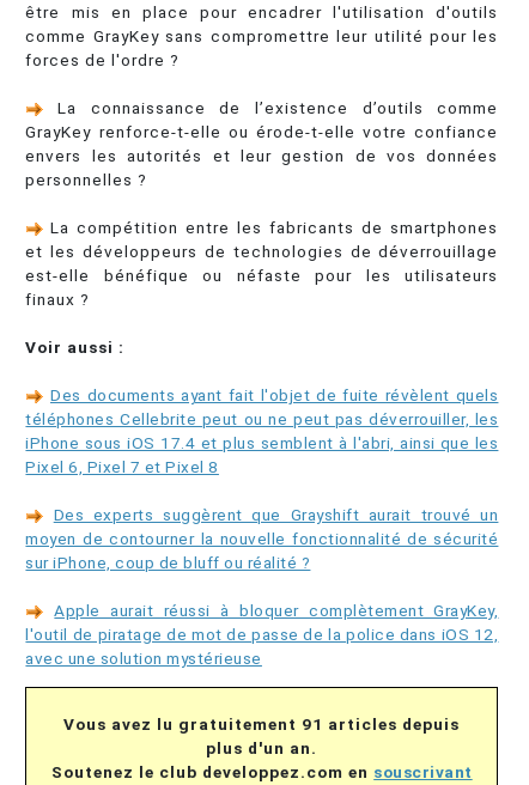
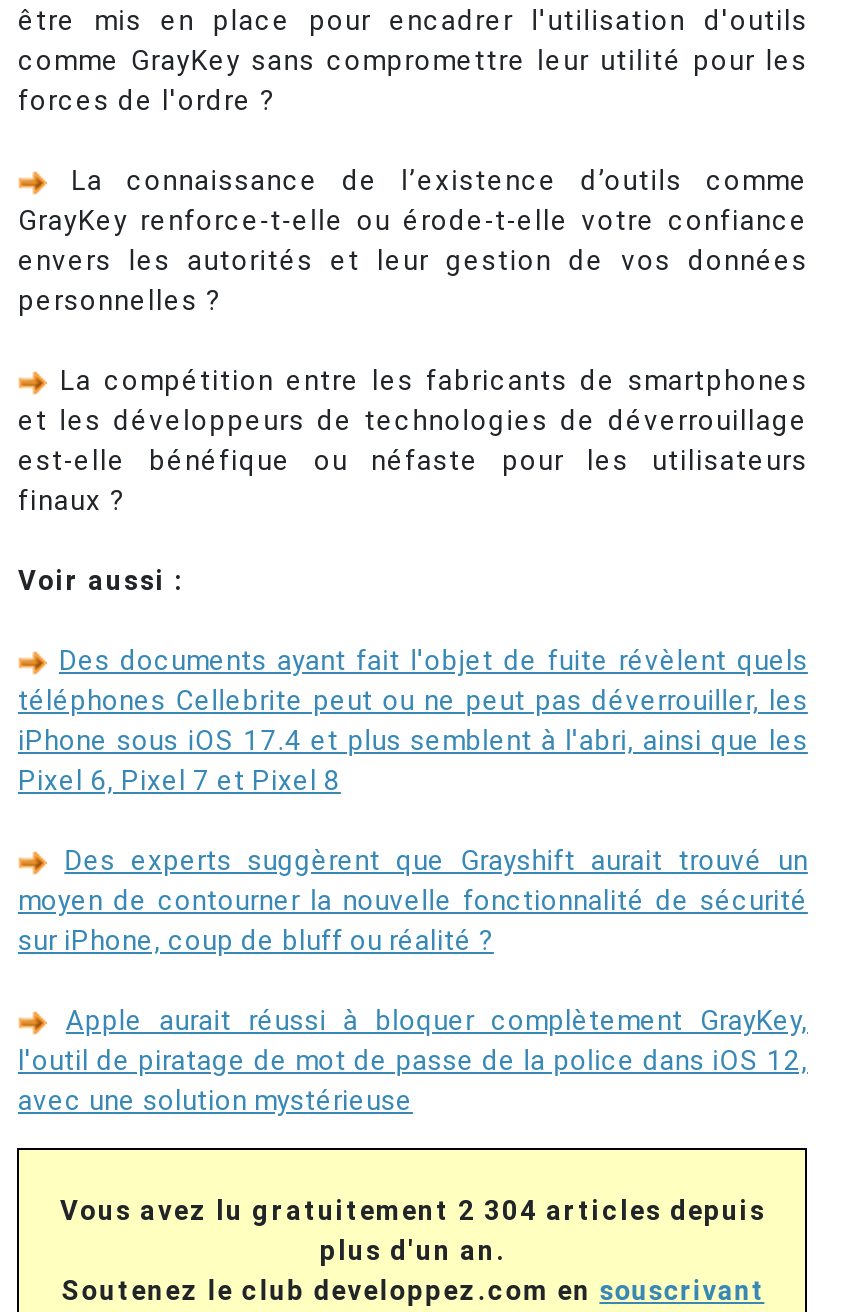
[64,714,460,734] Vous avez lu gratuitement 91 articles depuis -> [60,1194,766,1226] Vous avez lu gratuitement 2 304 articles depuis

